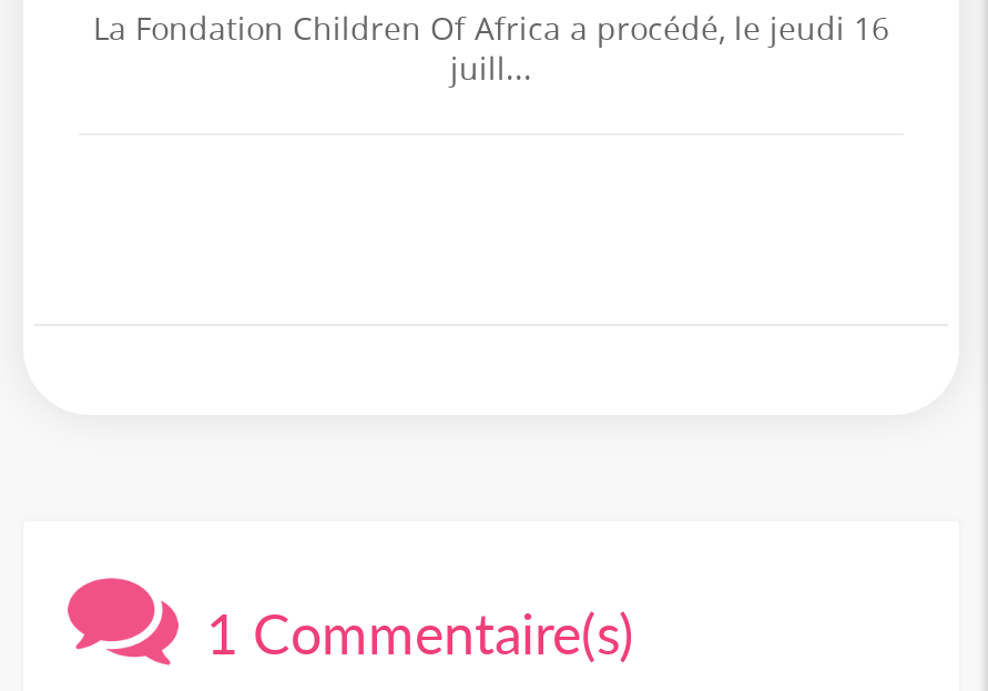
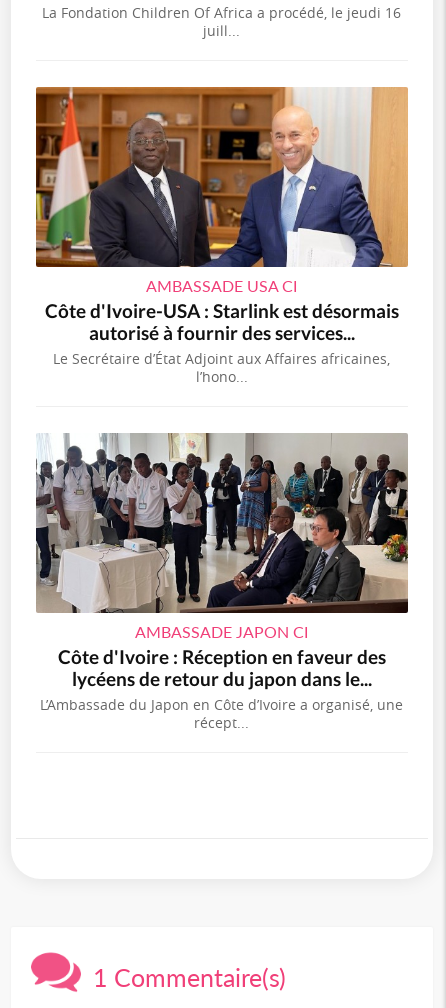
none -> [35,86,409,386] [image] | AMBASSADE USA CI | Côte d'Ivoire-USA : Starlink est désormais | autorisé à fournir des services... | Le Secrétaire d’État Adjoint aux Affaires africaines, | l’hono...
none -> [35,432,409,732] [image] | AMBASSADE JAPON CI | Côte d'Ivoire : Réception en faveur des | lycéens de retour du japon dans le... | L’Ambassade du Japon en Côte d’Ivoire a organisé, une | récept...

